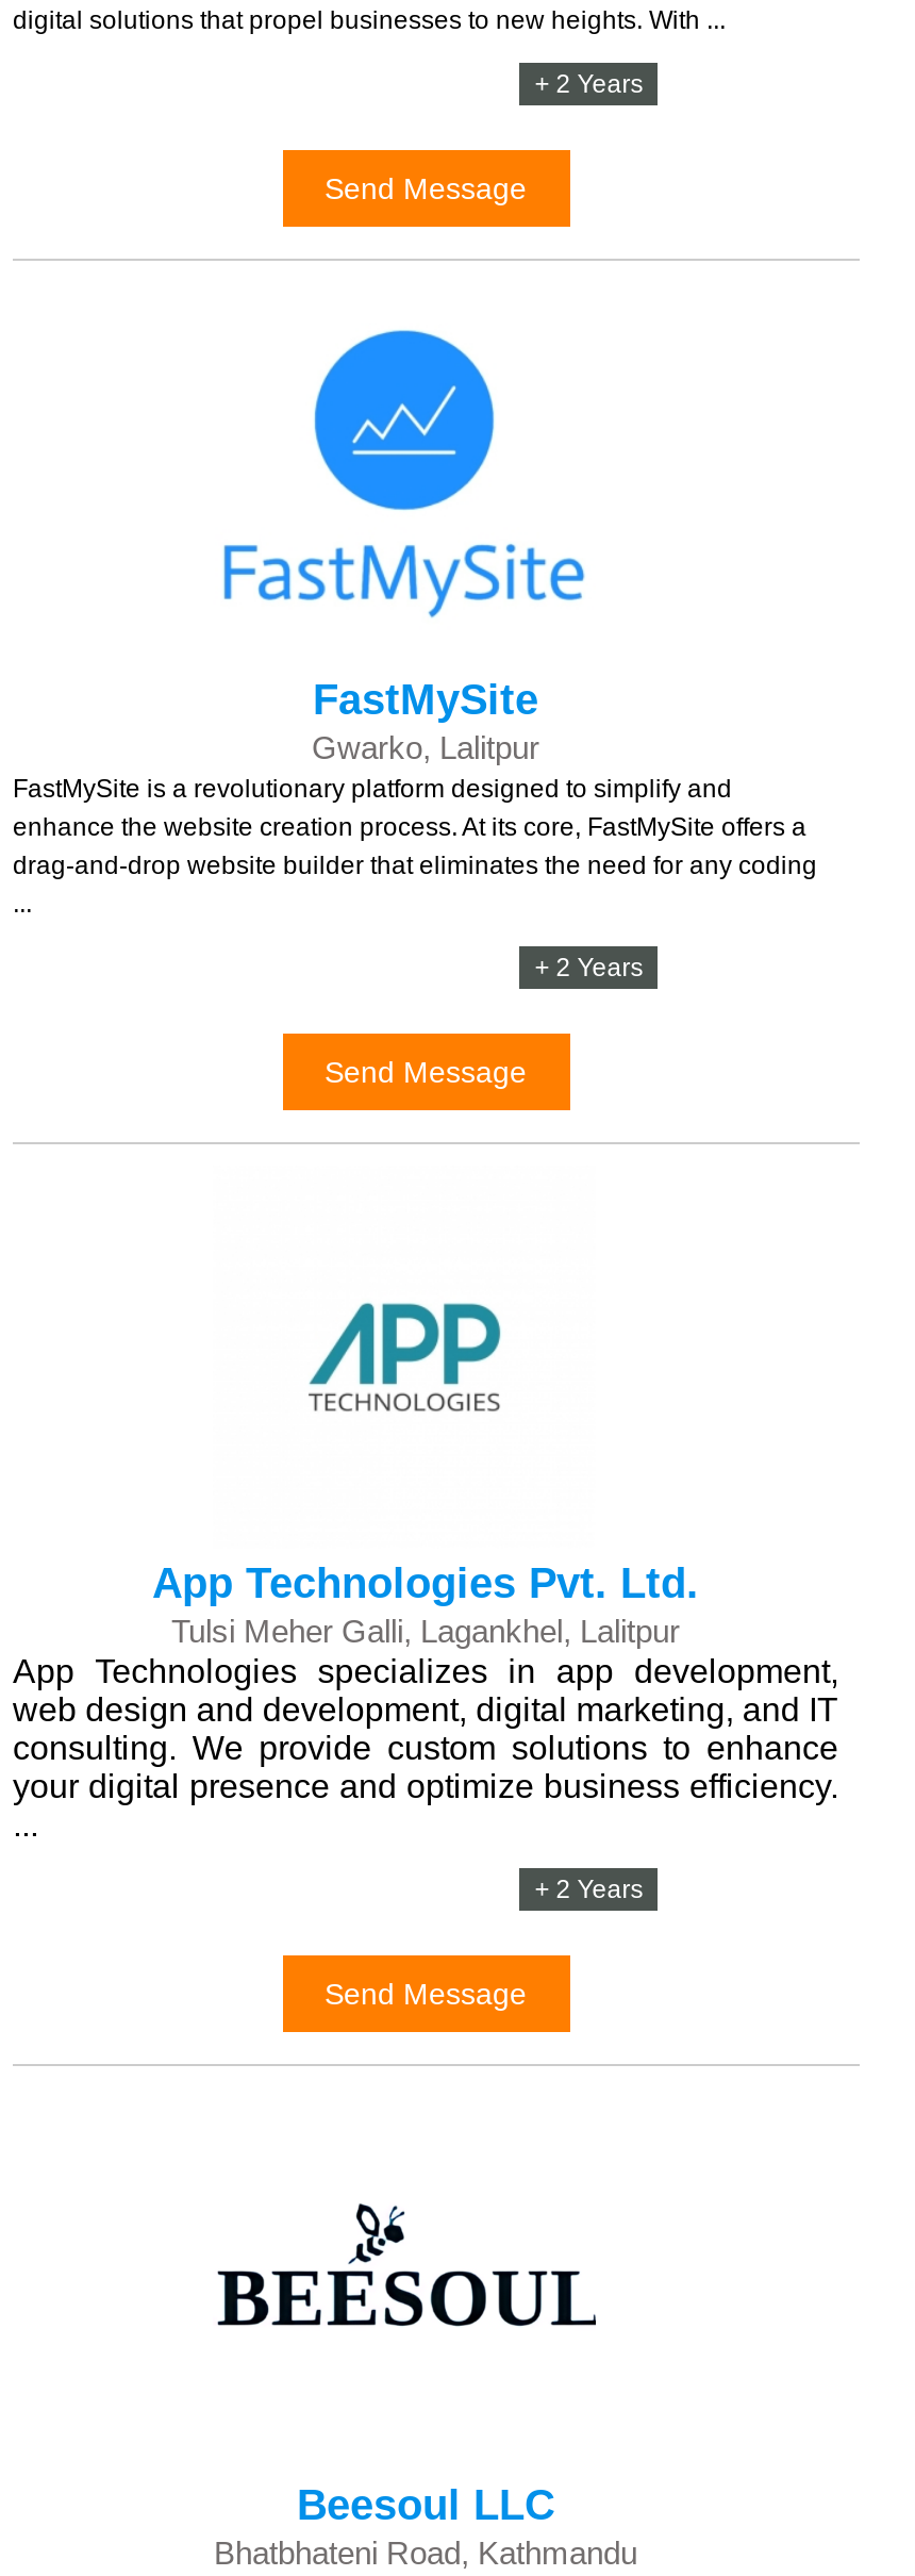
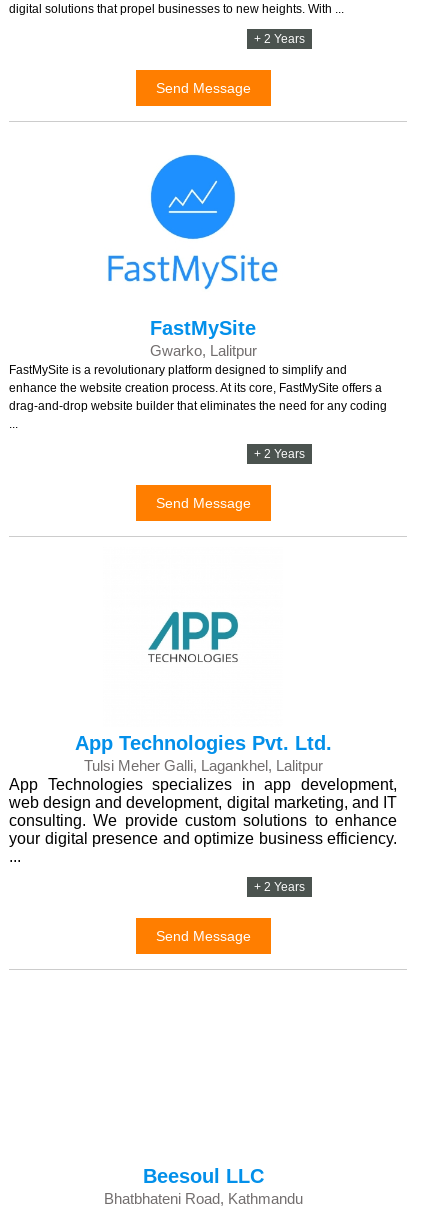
[217,2201,598,2329] [image] -> none

